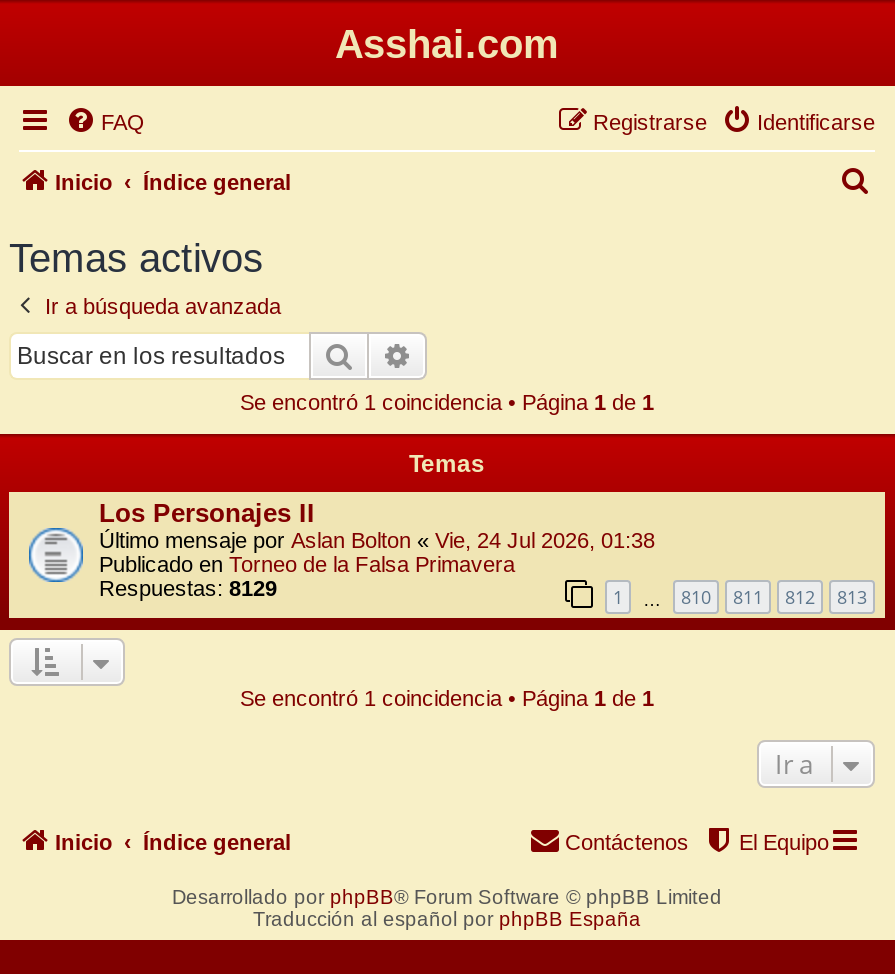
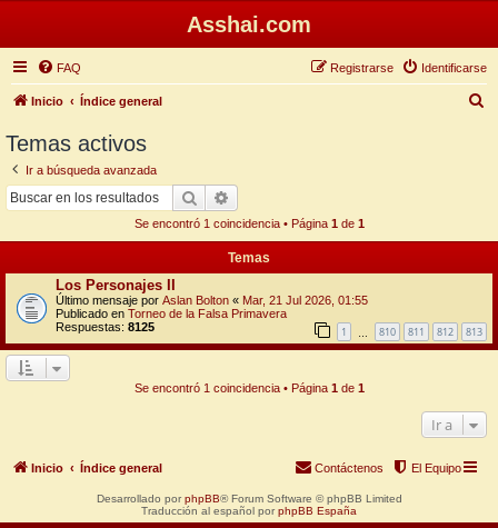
[99,527,655,551] Último mensaje por Aslan Bolton «Vie, 24 Jul 2026, 01:38 -> [56,293,368,306] Último mensaje por Aslan Bolton «Mar, 21 Jul 2026, 01:55
[99,575,277,599] Respuestas: 8129 -> [56,320,155,333] Respuestas: 8125

